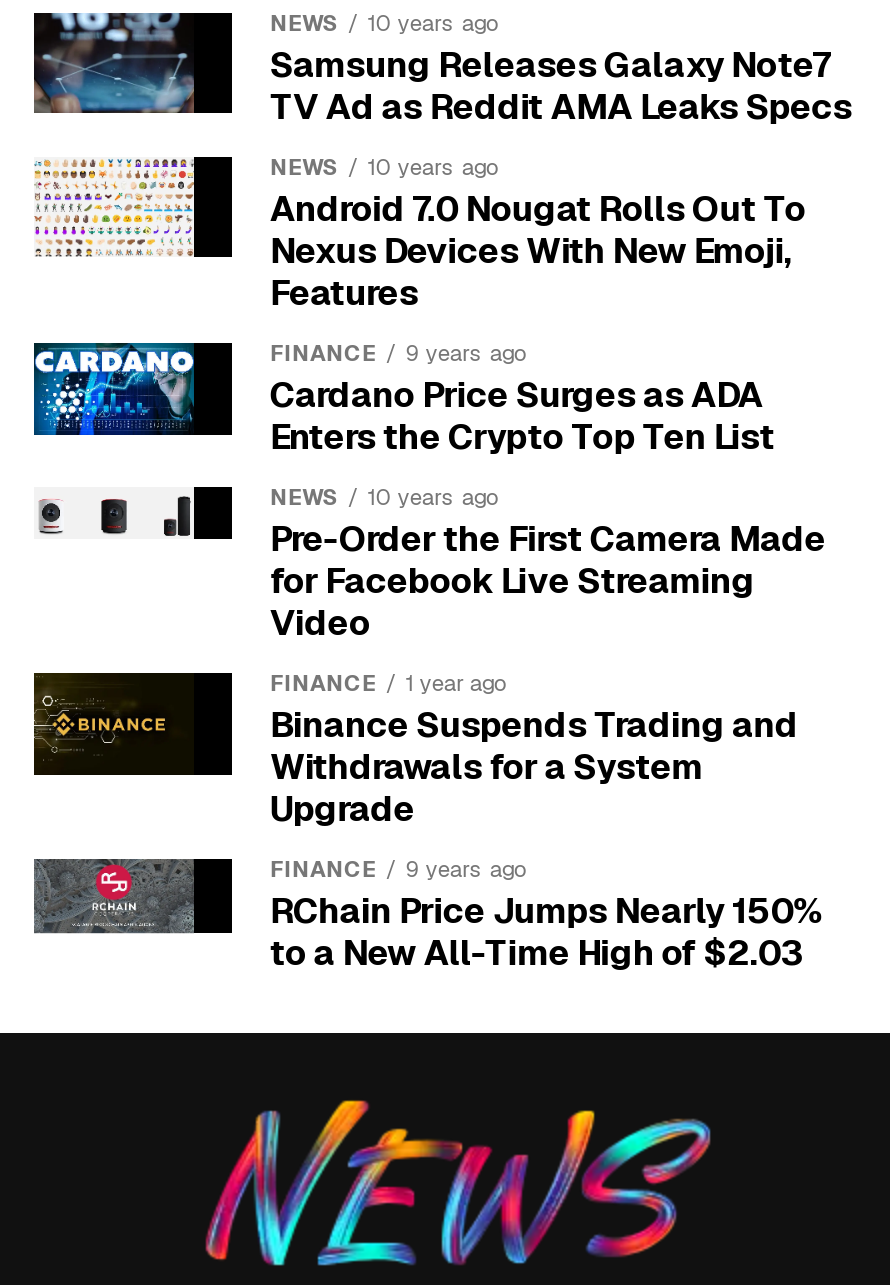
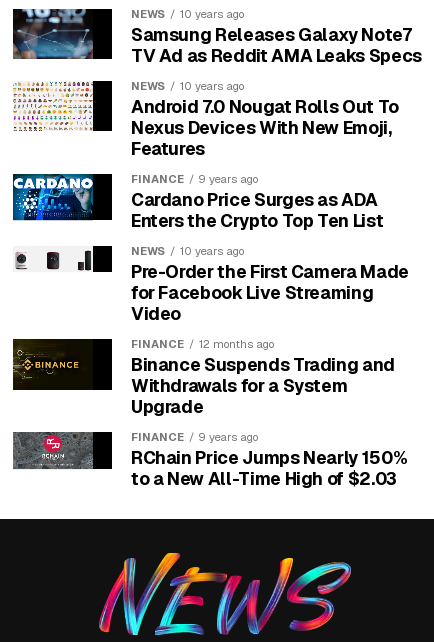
[270,669,504,697] FINANCE 1 year ago -> [131,337,274,351] FINANCE 12 months ago

